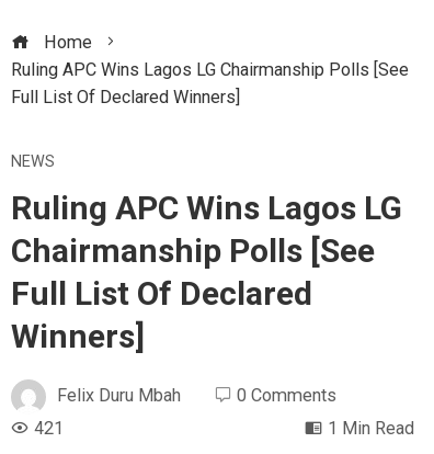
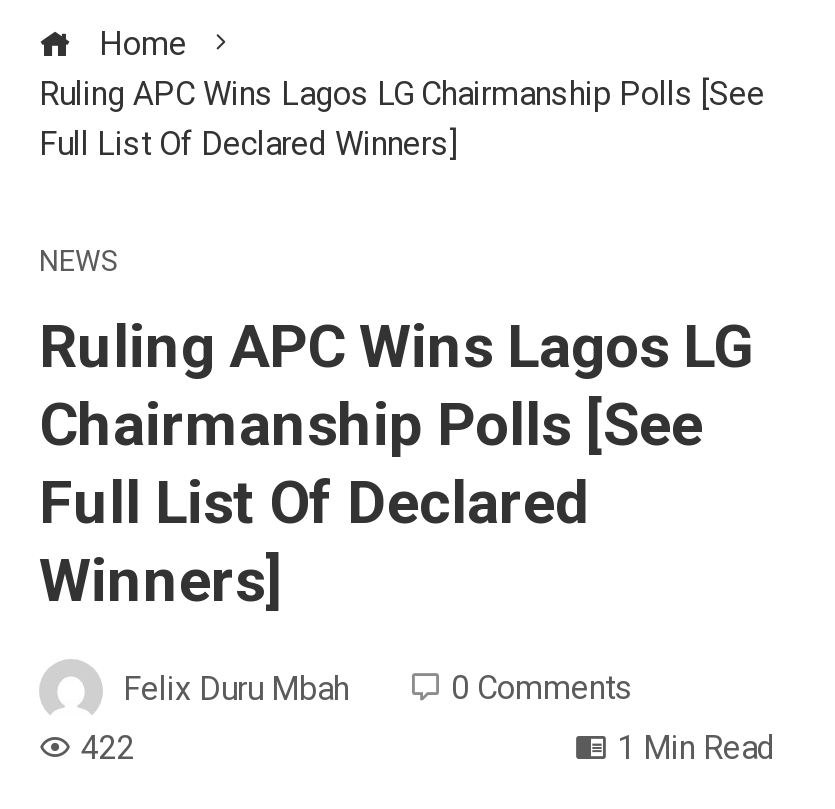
[34,418,64,438] 421 -> [81,728,135,766] 422

